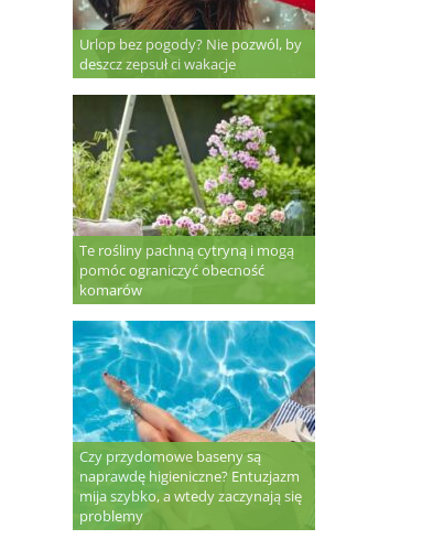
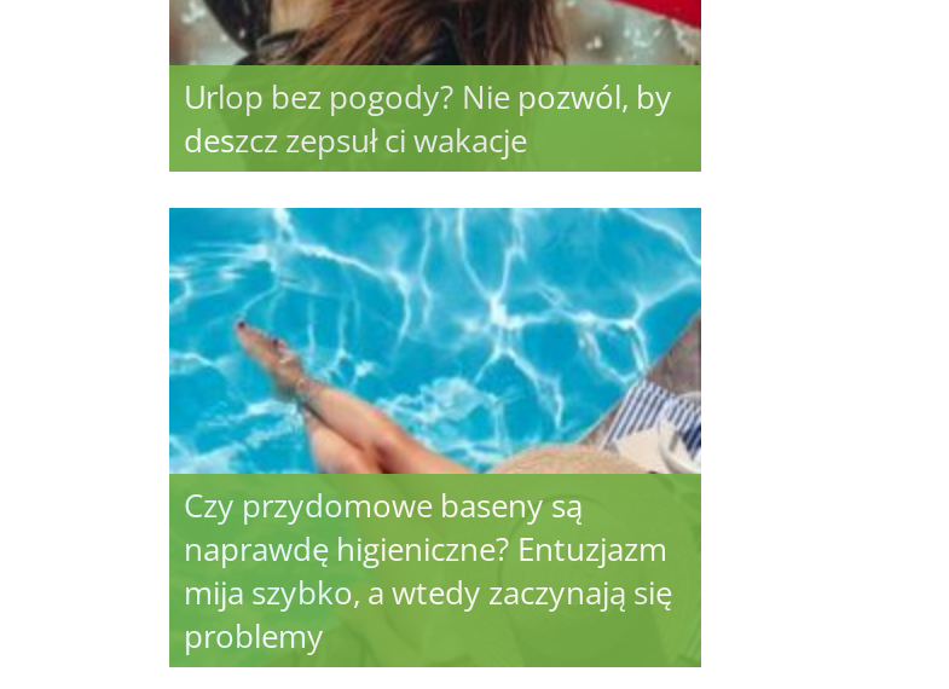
[73,94,316,299] [image] | Te rośliny pachną cytryną i mogą | pomóc ograniczyć obecność | komarów -> none

